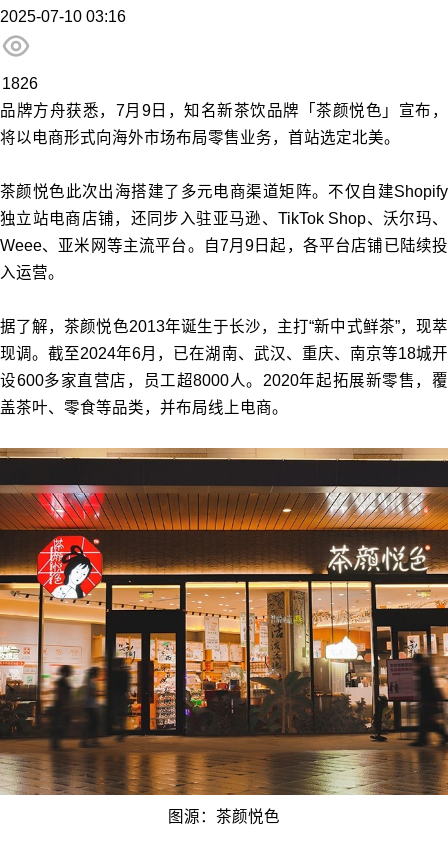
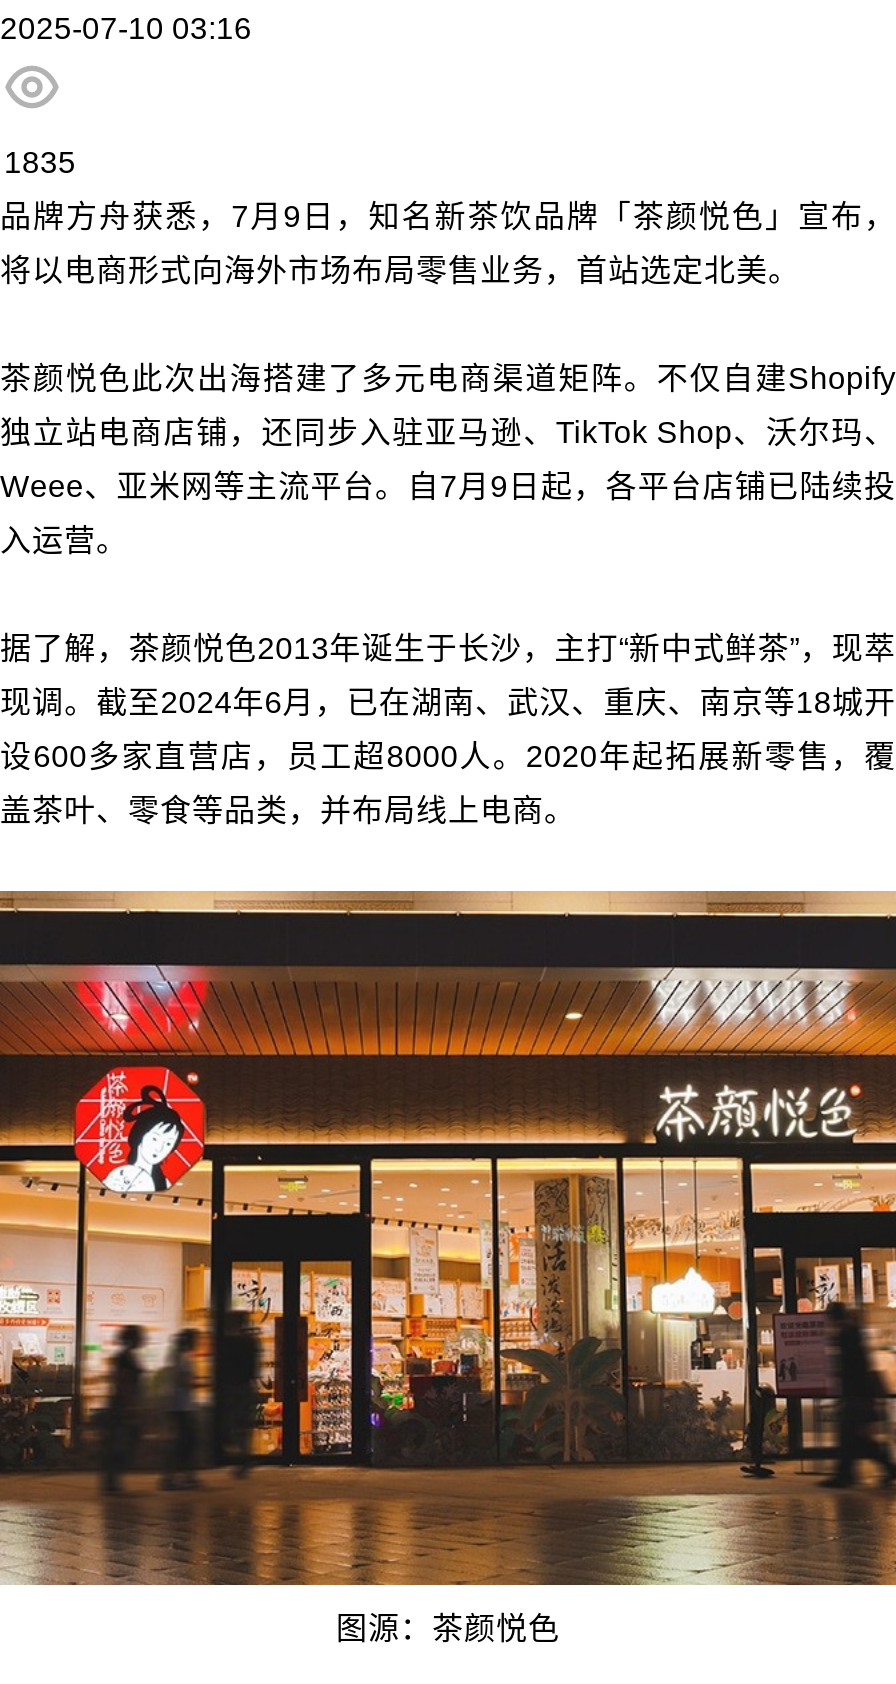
[2,75,38,92] 1826 -> [4,145,76,179] 1835

